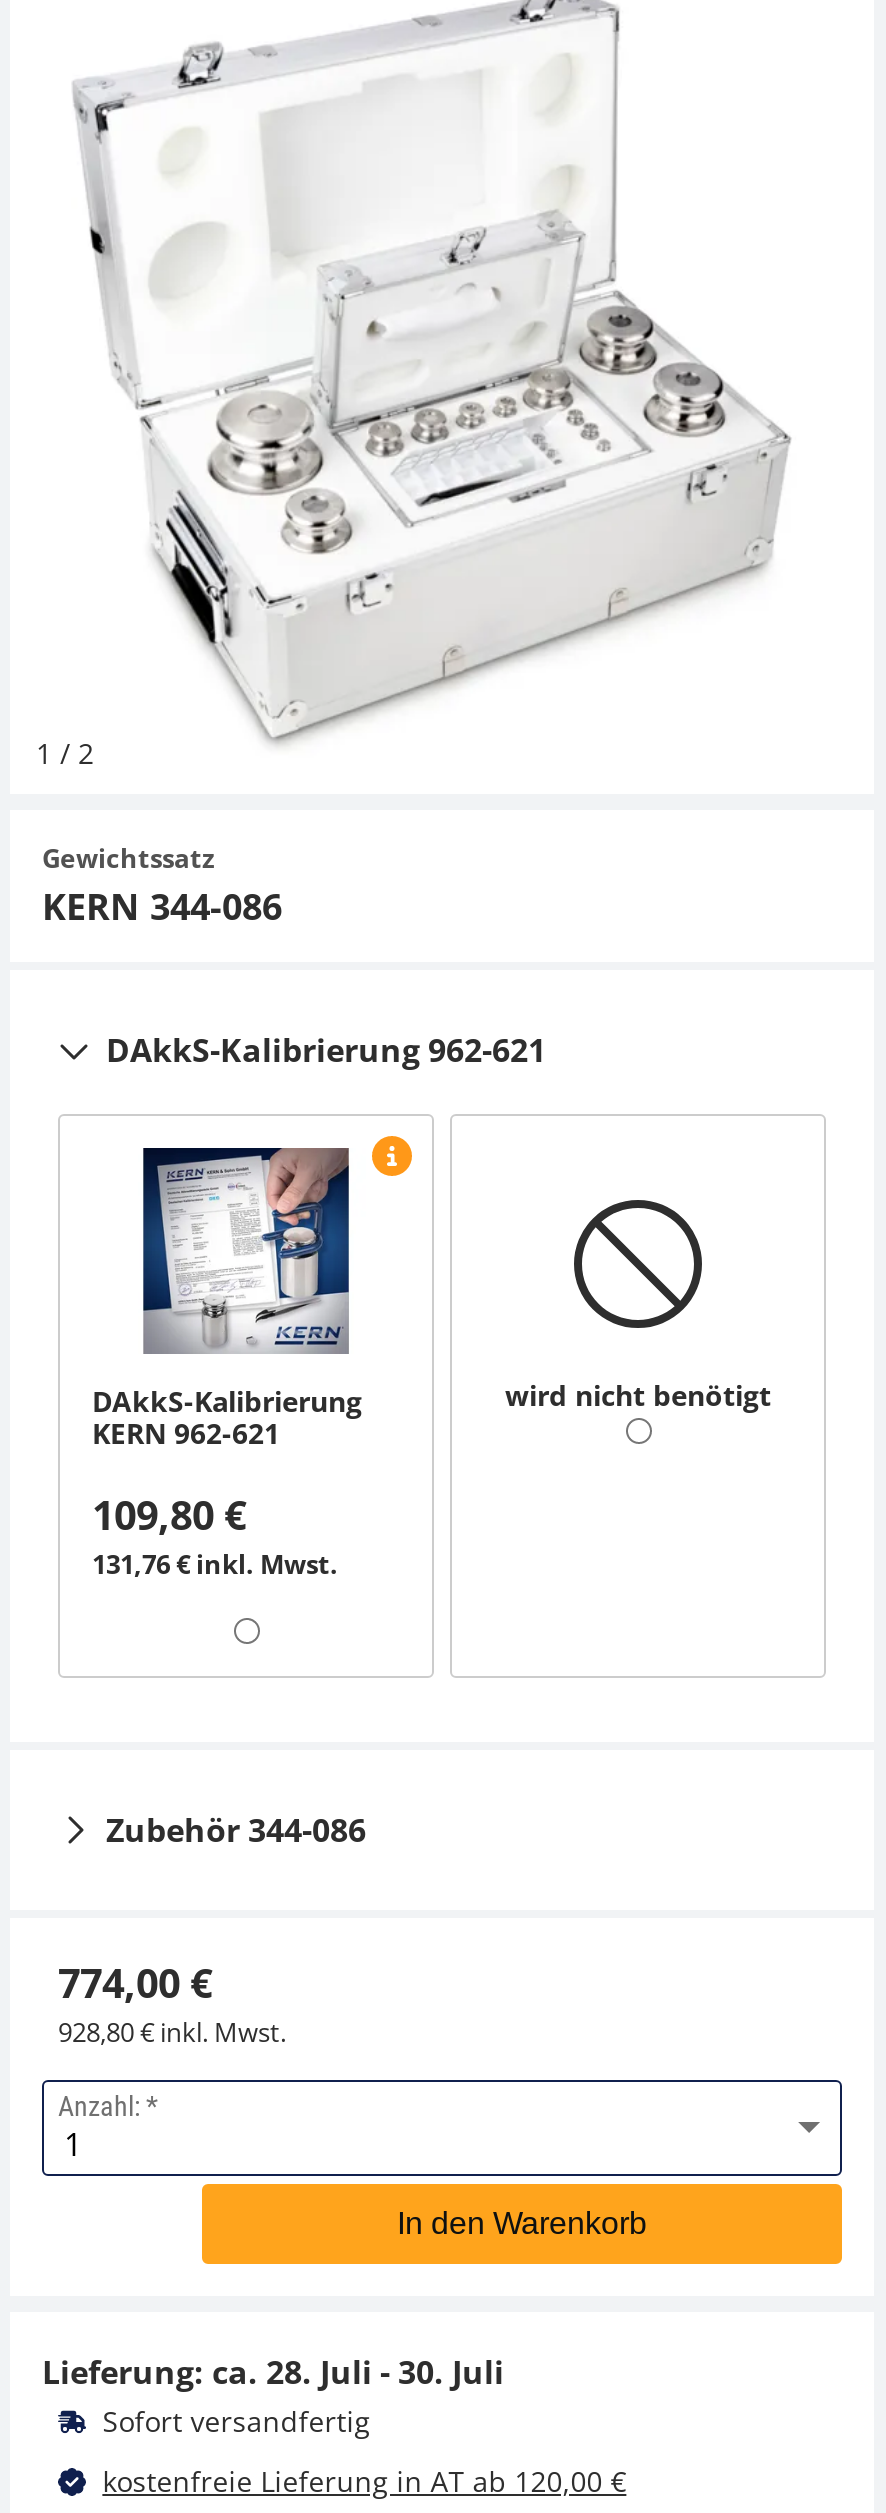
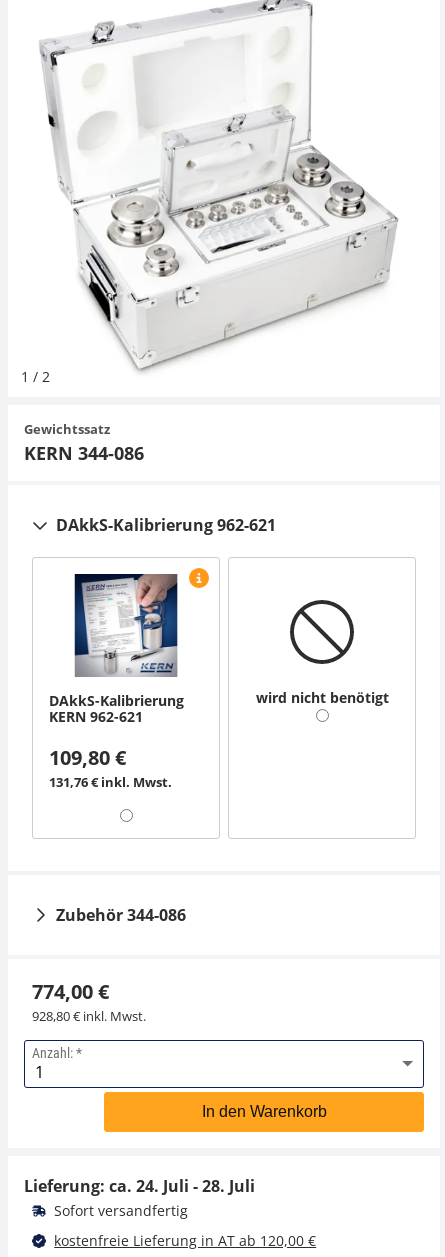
[42,2350,504,2394] Lieferung: ca. 28. Juli - 30. Juli -> [24,1175,255,1197] Lieferung: ca. 24. Juli - 28. Juli

